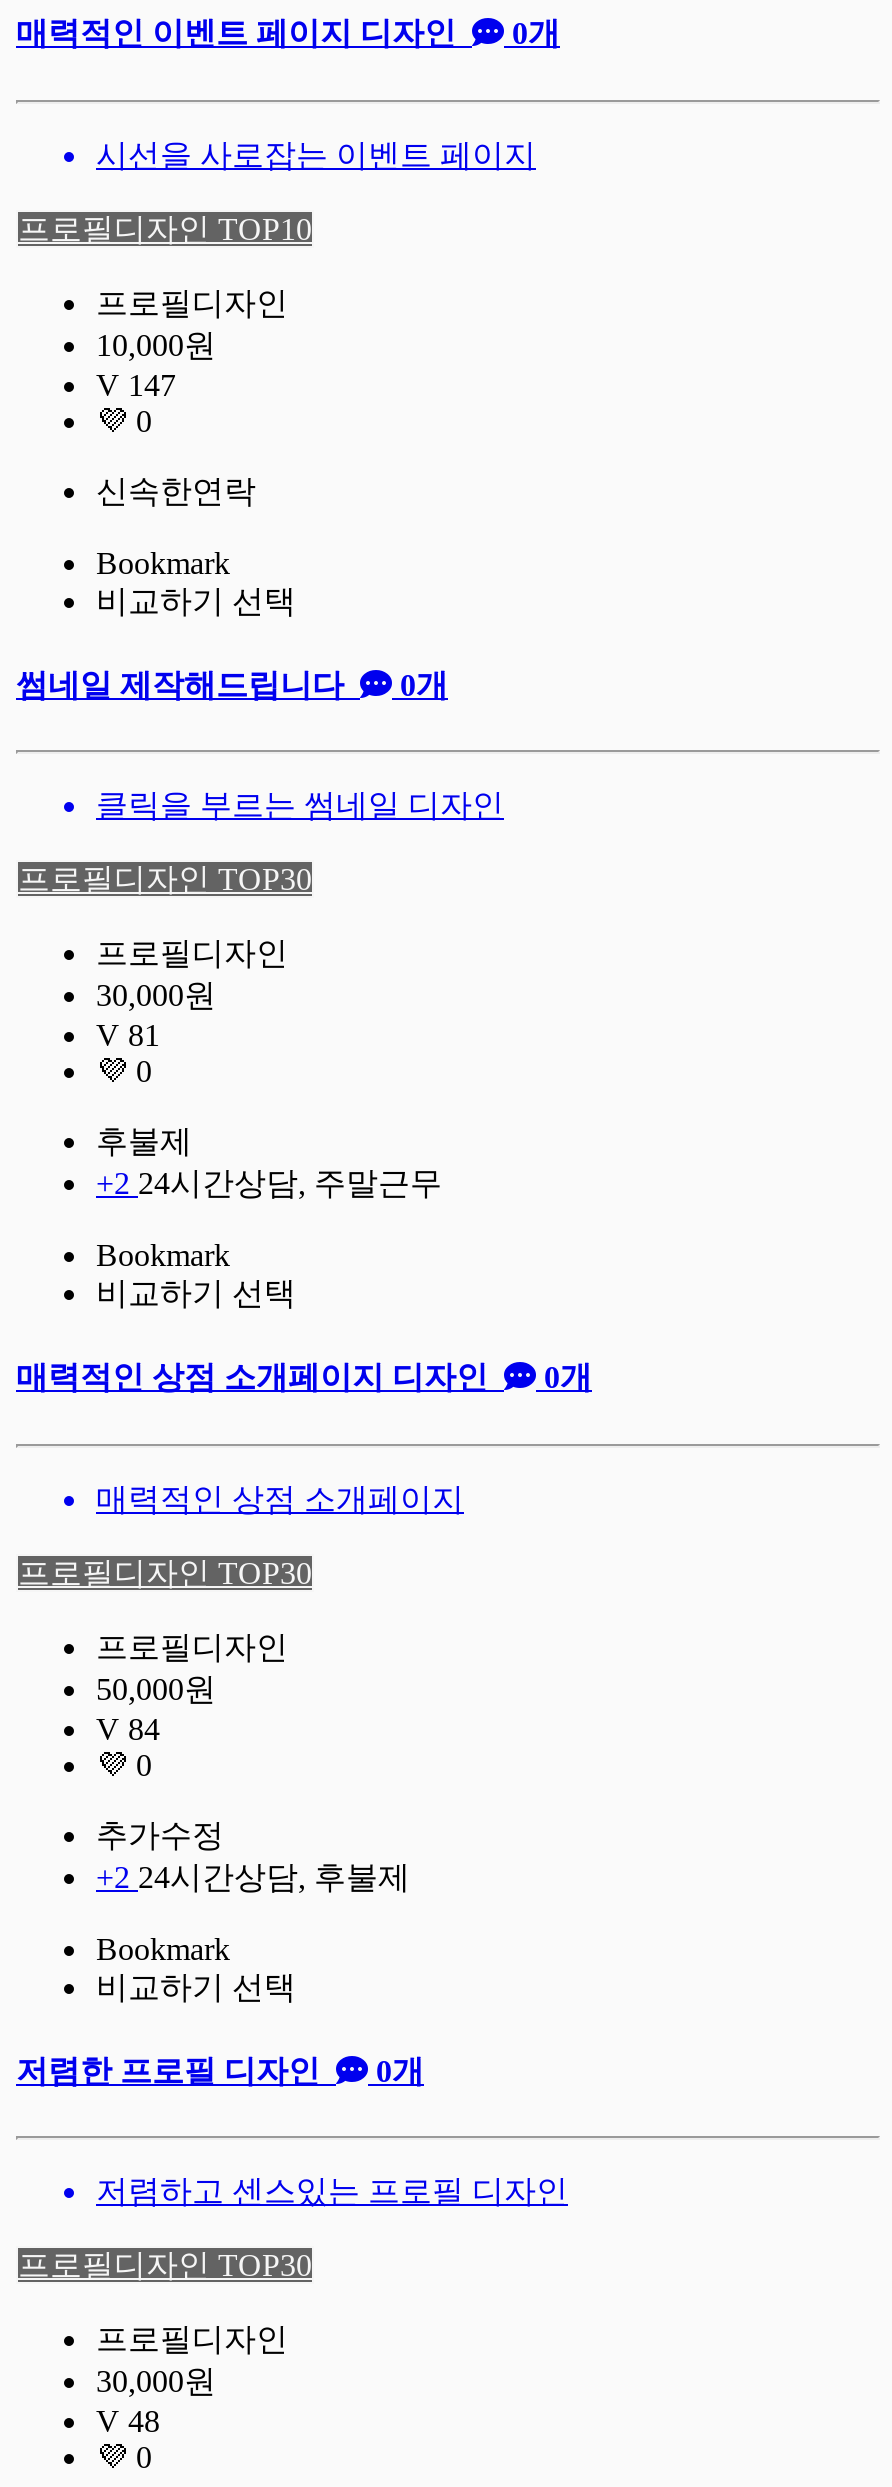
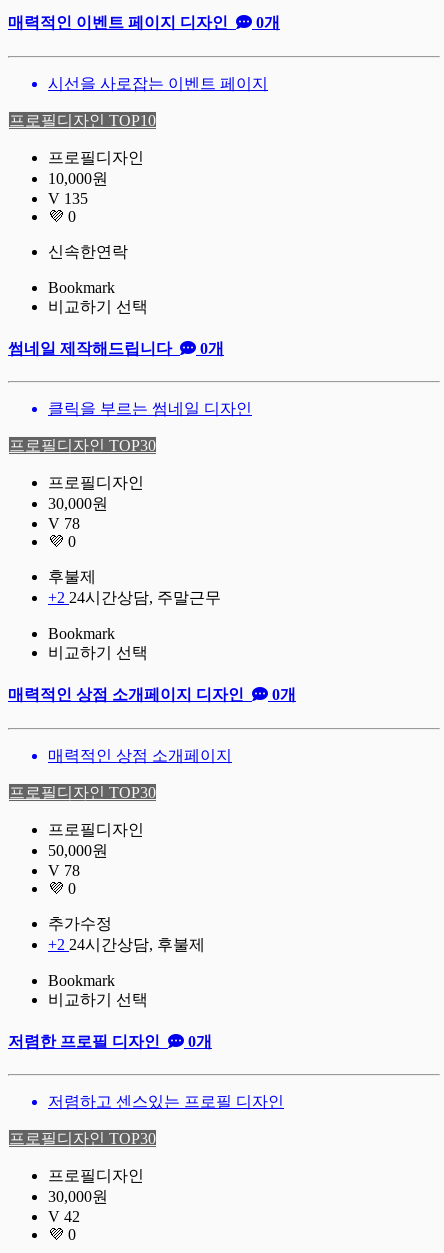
[96,367,176,401] V 147 -> [48,190,88,207] V 135
[96,1018,160,1052] V 81 -> [48,515,80,532] V 78
[96,1711,160,1745] V 84 -> [48,862,80,879] V 78
[96,2404,160,2438] V 48 -> [48,1208,80,1225] V 42

